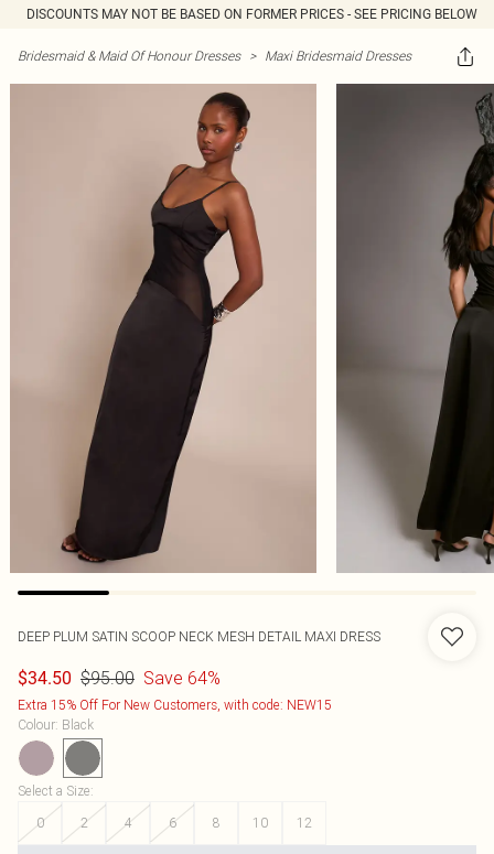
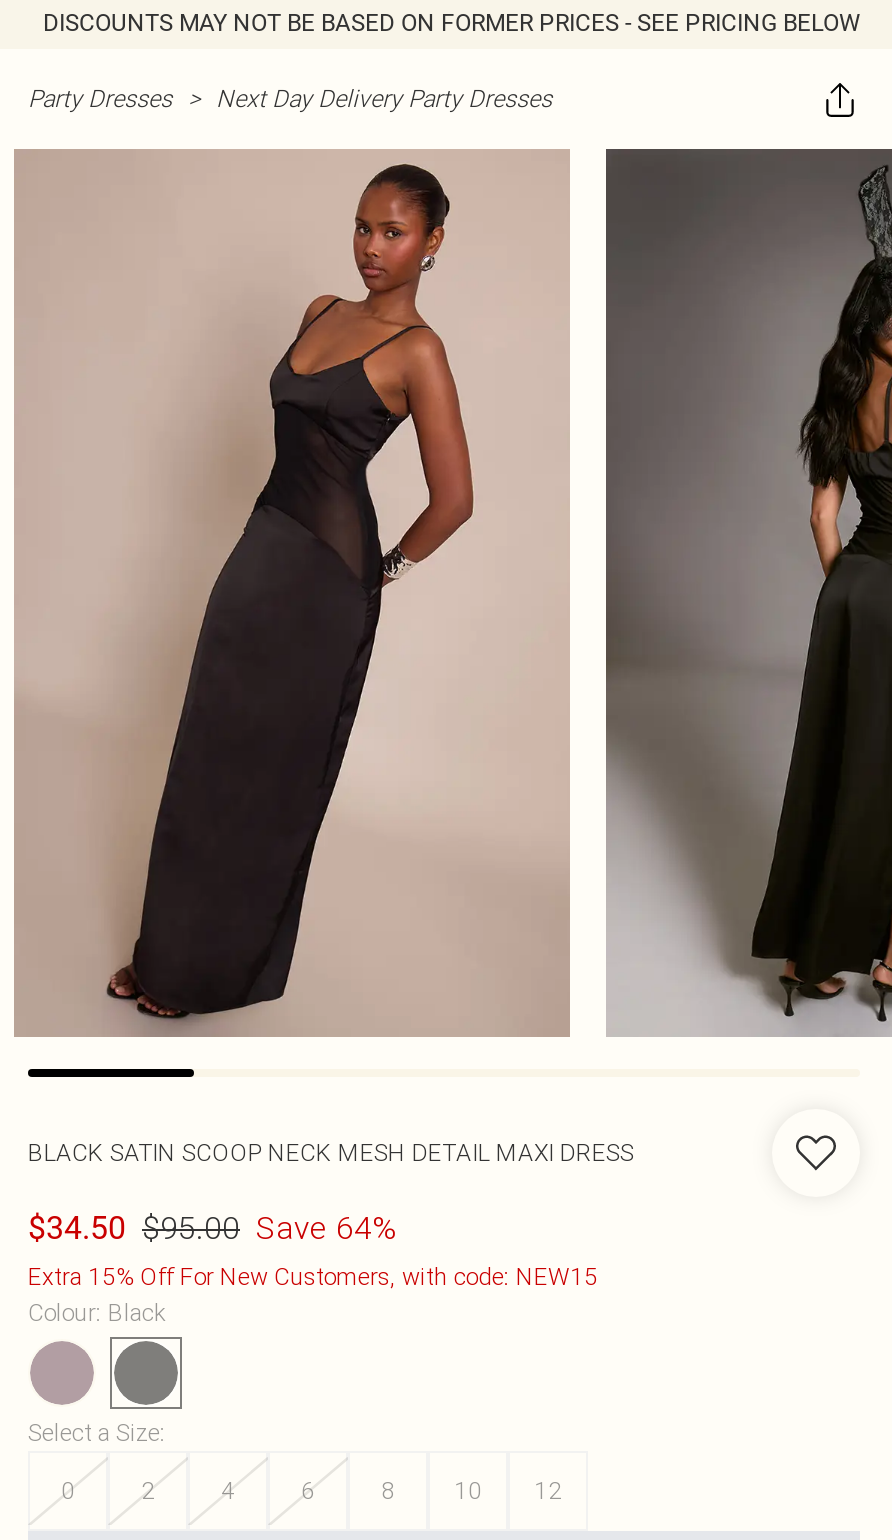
[18,47,411,64] Bridesmaid & Maid Of Honour Dresses > Maxi Bridesmaid Dresses -> [28,83,552,113] Party Dresses > Next Day Delivery Party Dresses
[18,628,380,645] DEEP PLUM SATIN SCOOP NECK MESH DETAIL MAXI DRESS -> [28,1137,634,1167] BLACK SATIN SCOOP NECK MESH DETAIL MAXI DRESS

